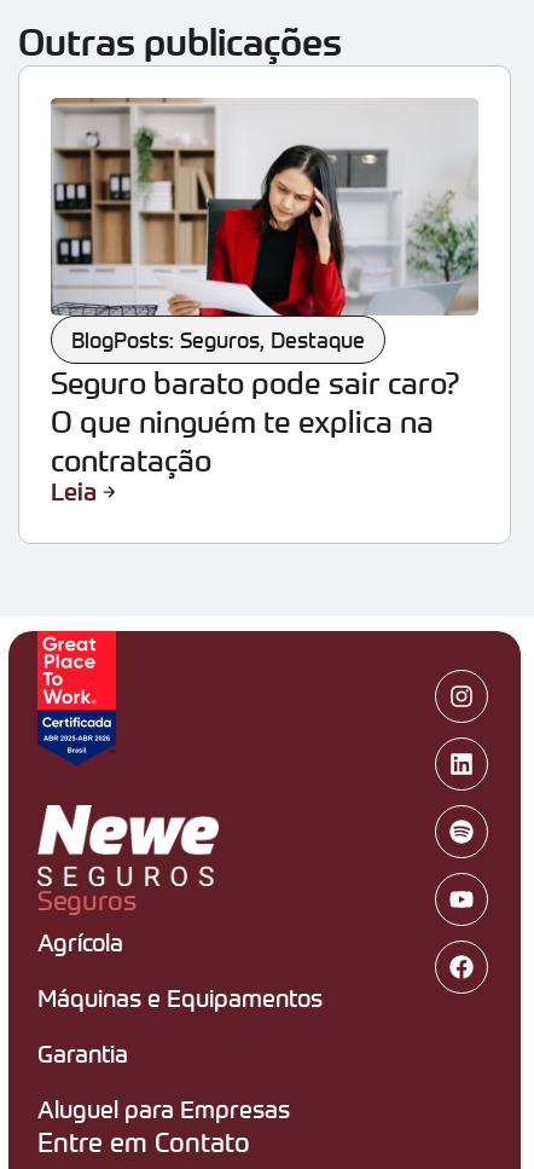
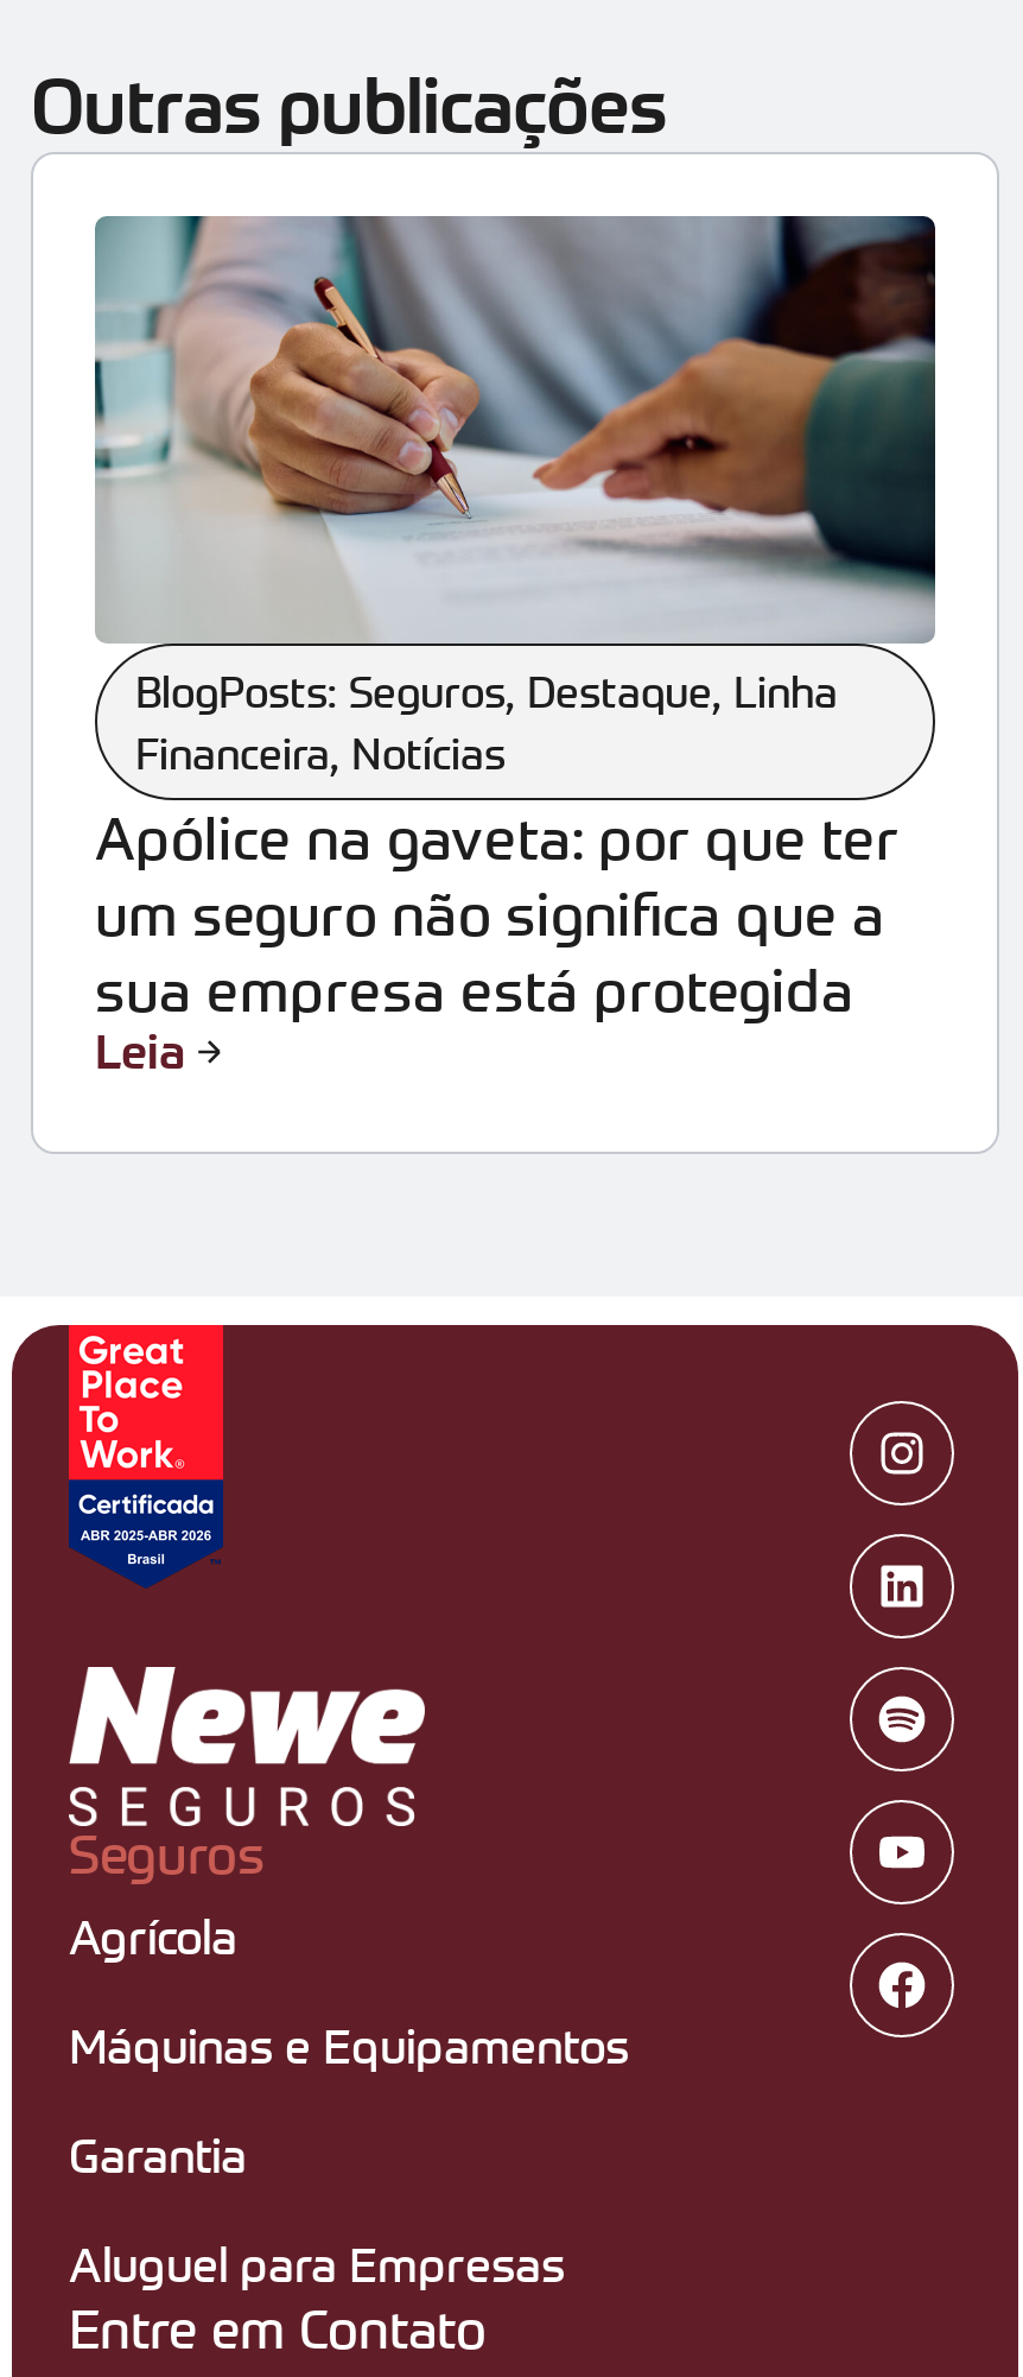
[51,97,478,478] [image] | BlogPosts: Seguros, Destaque | Seguro barato pode sair caro? | O que ninguém te explica na | contratação -> [93,214,938,1025] [image] | BlogPosts: Seguros, Destaque, Linha | Financeira, Notícias | Apólice na gaveta: por que ter | um seguro não significa que a | sua empresa está protegida

